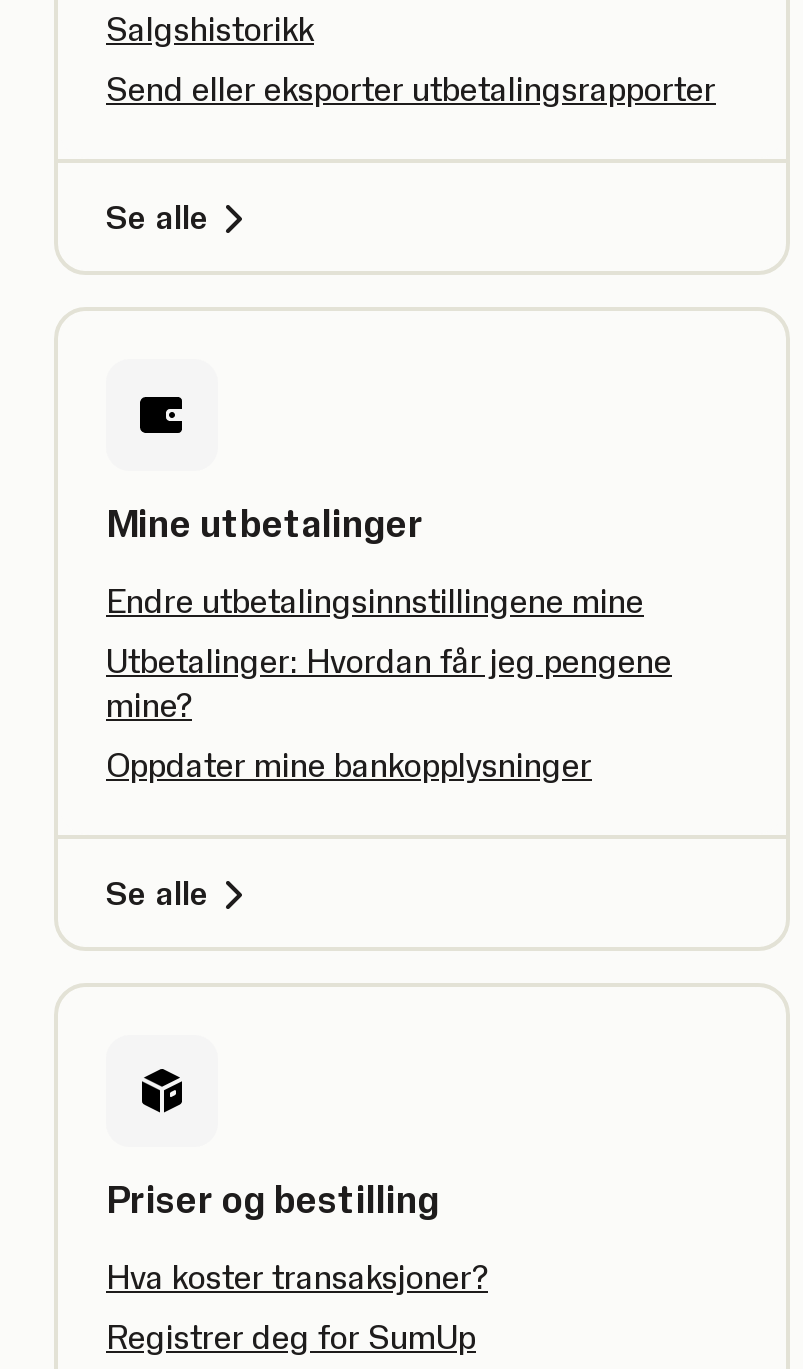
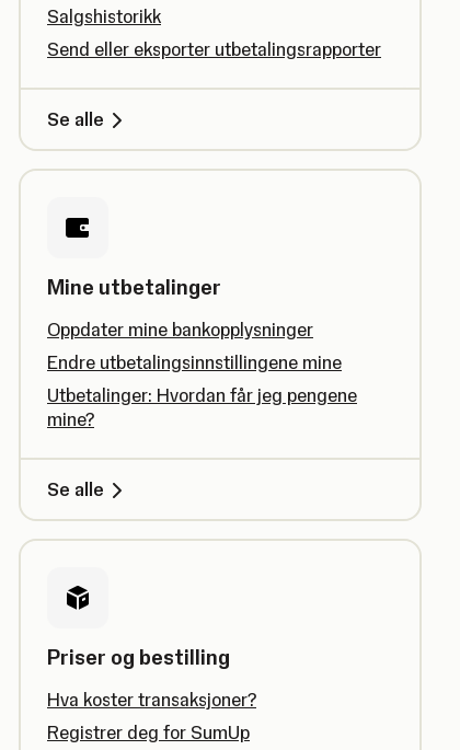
moved [106,581,672,725] -> [47,351,357,430]: Endre utbetalingsinnstillingene mine | Utbetalinger: Hvordan får jeg pengene | mine?
moved [106,745,592,785] -> [47,319,313,341]: Oppdater mine bankopplysninger

